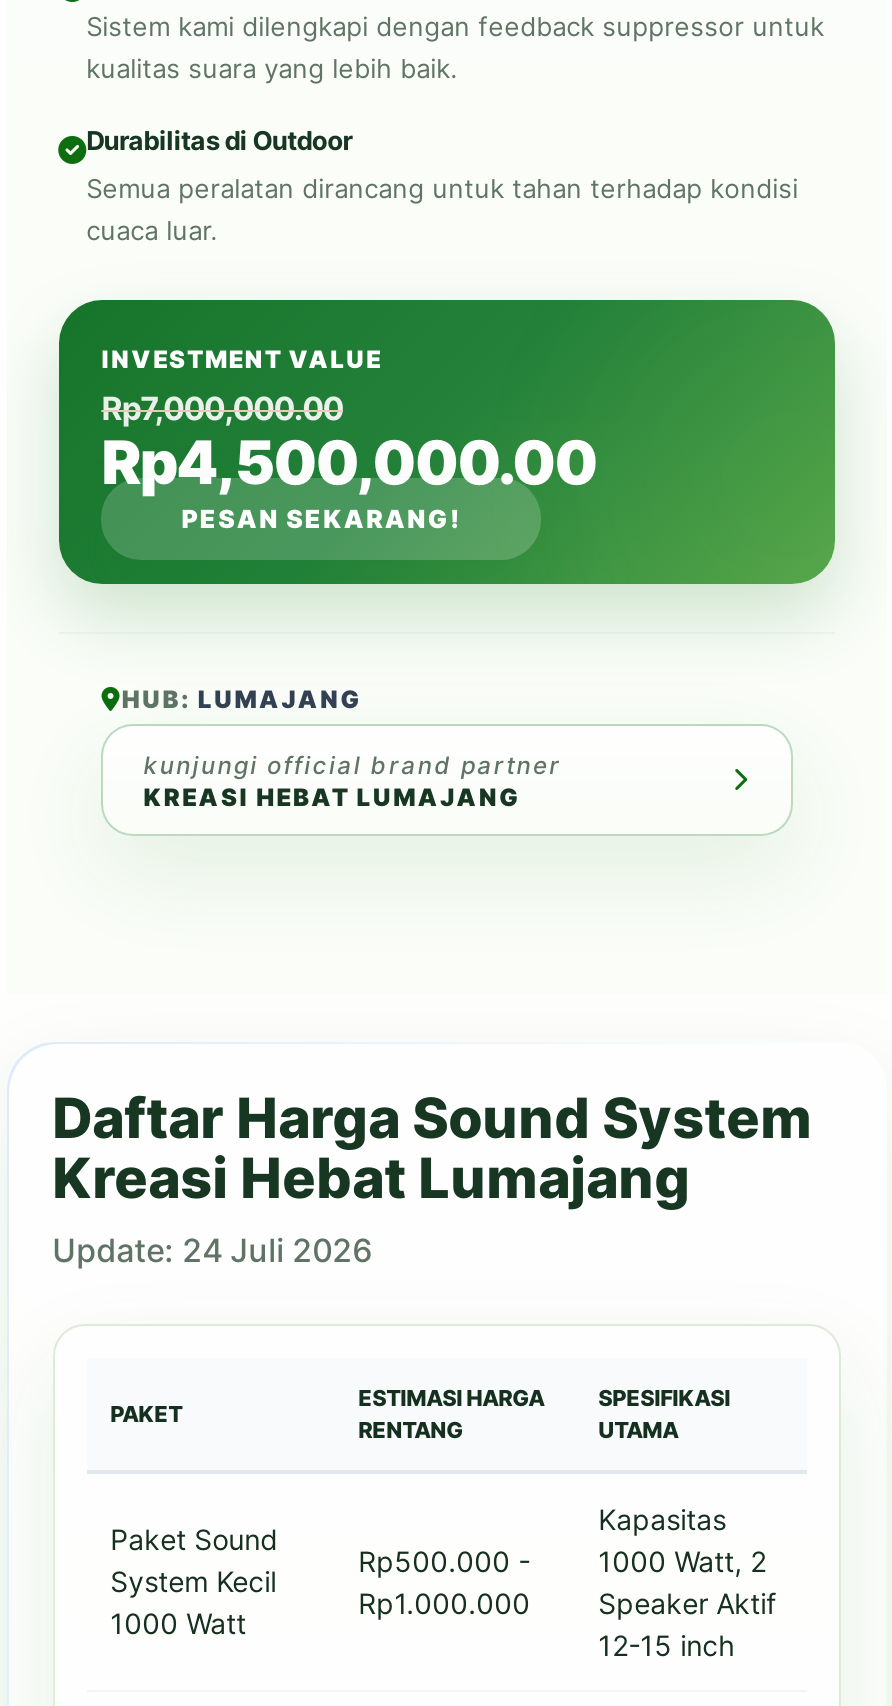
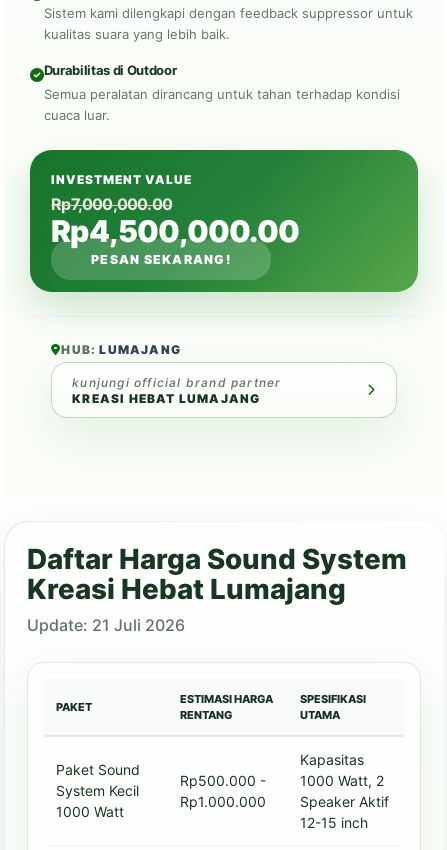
[52,1230,372,1270] Update: 24 Juli 2026 -> [27,615,185,635] Update: 21 Juli 2026

